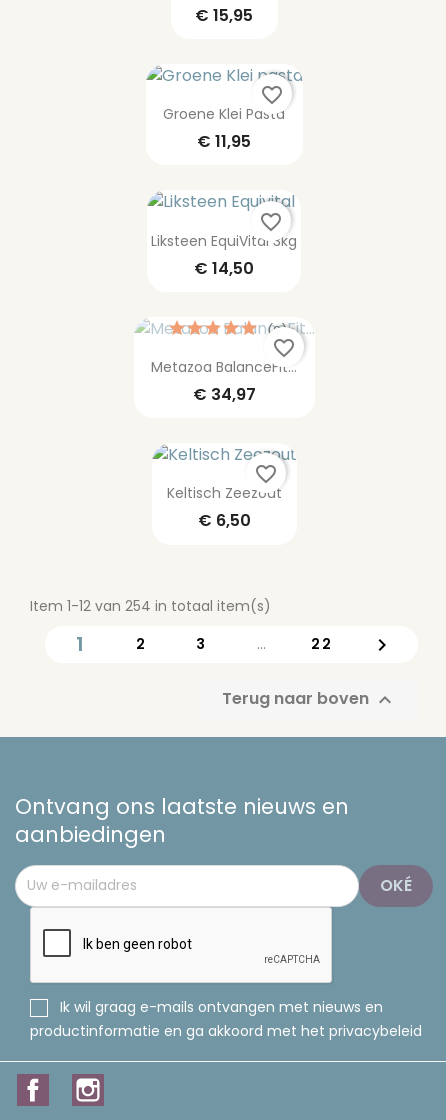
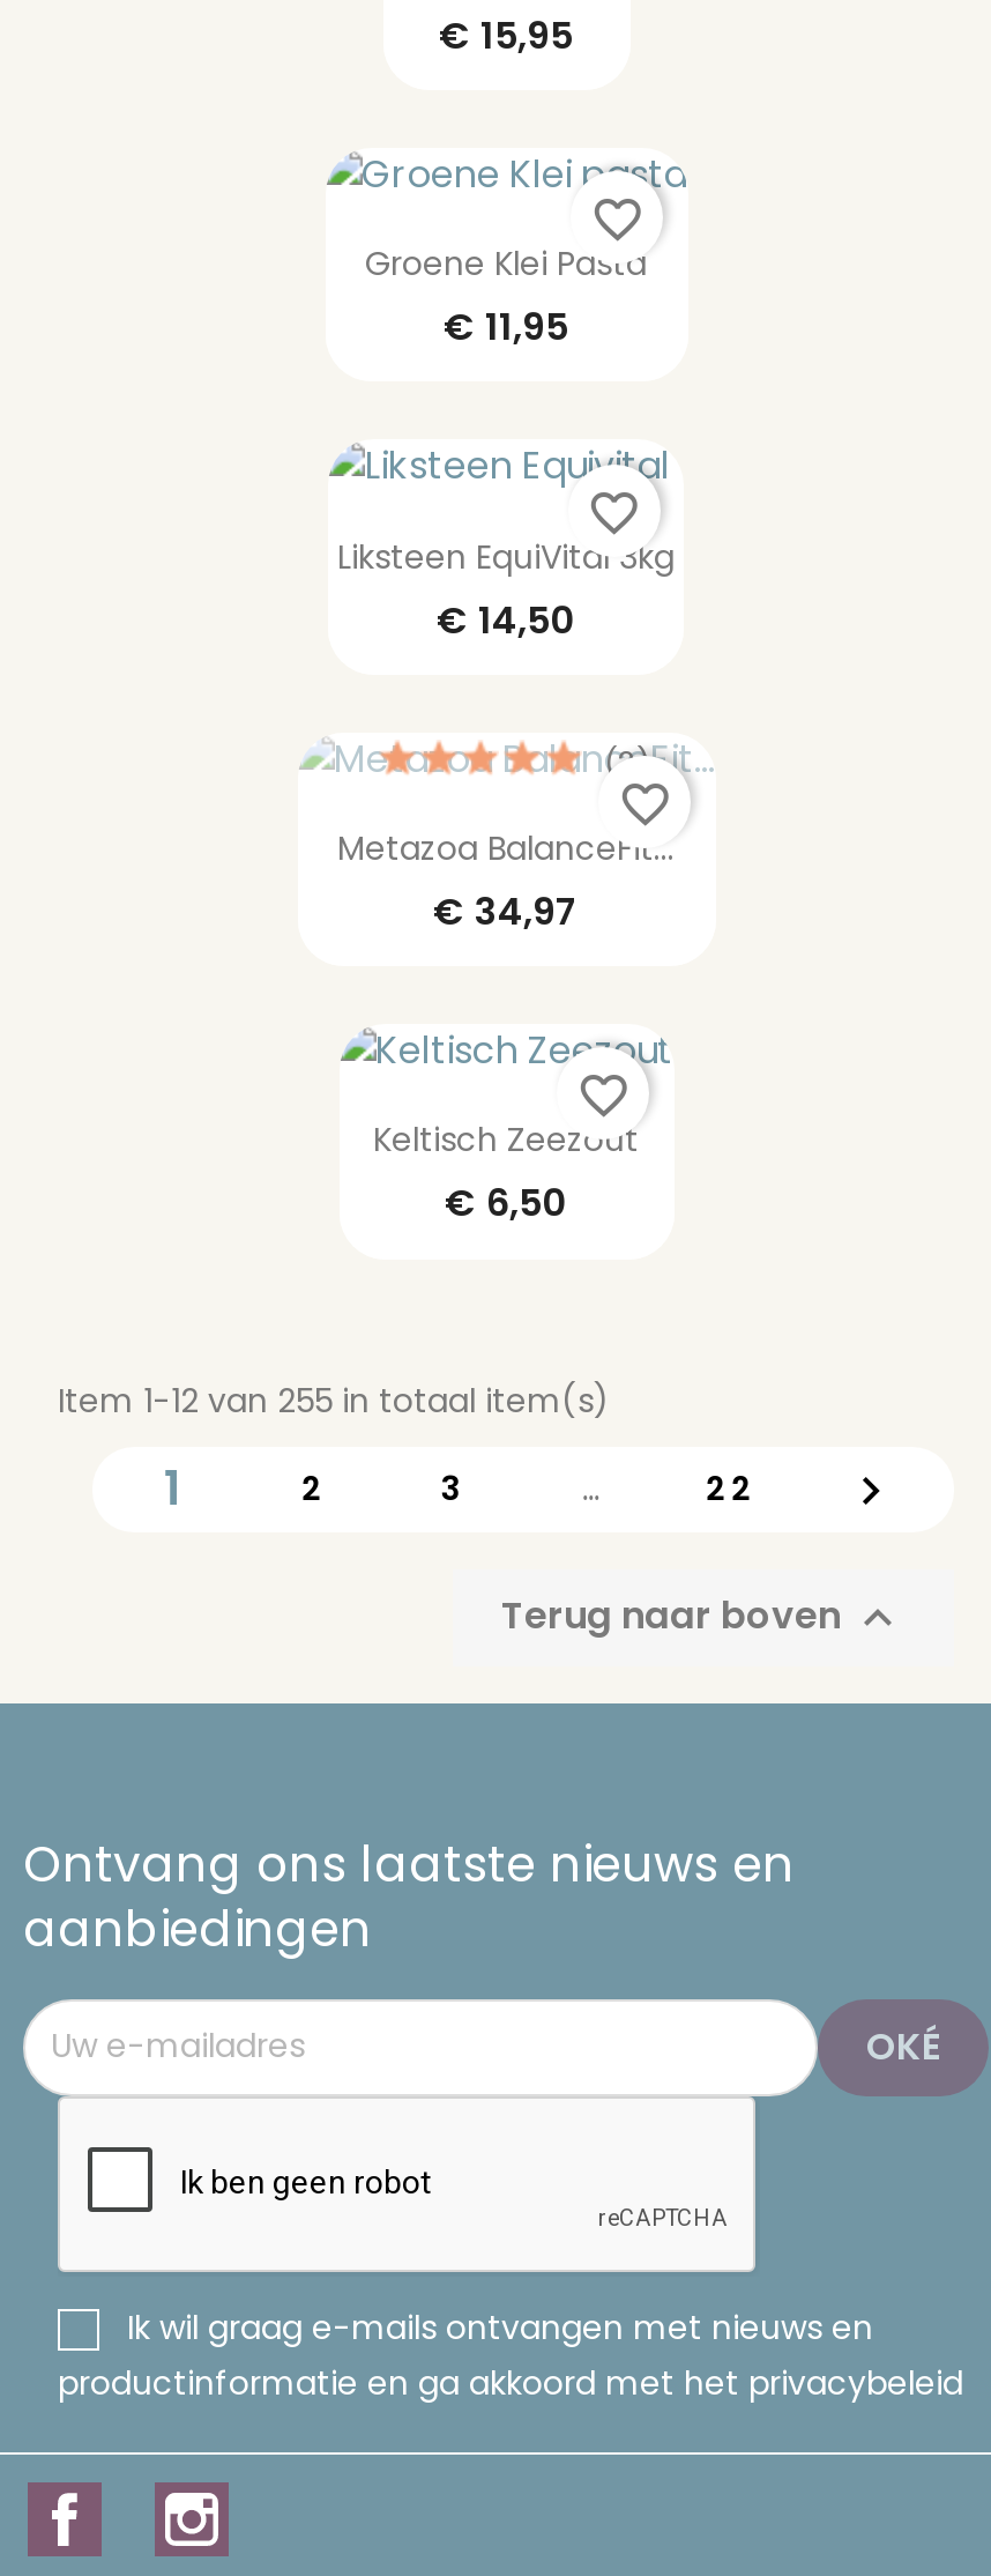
[30,595,271,615] Item 1-12 van 254 in totaal item(s) -> [58,1376,610,1423] Item 1-12 van 255 in totaal item(s)

